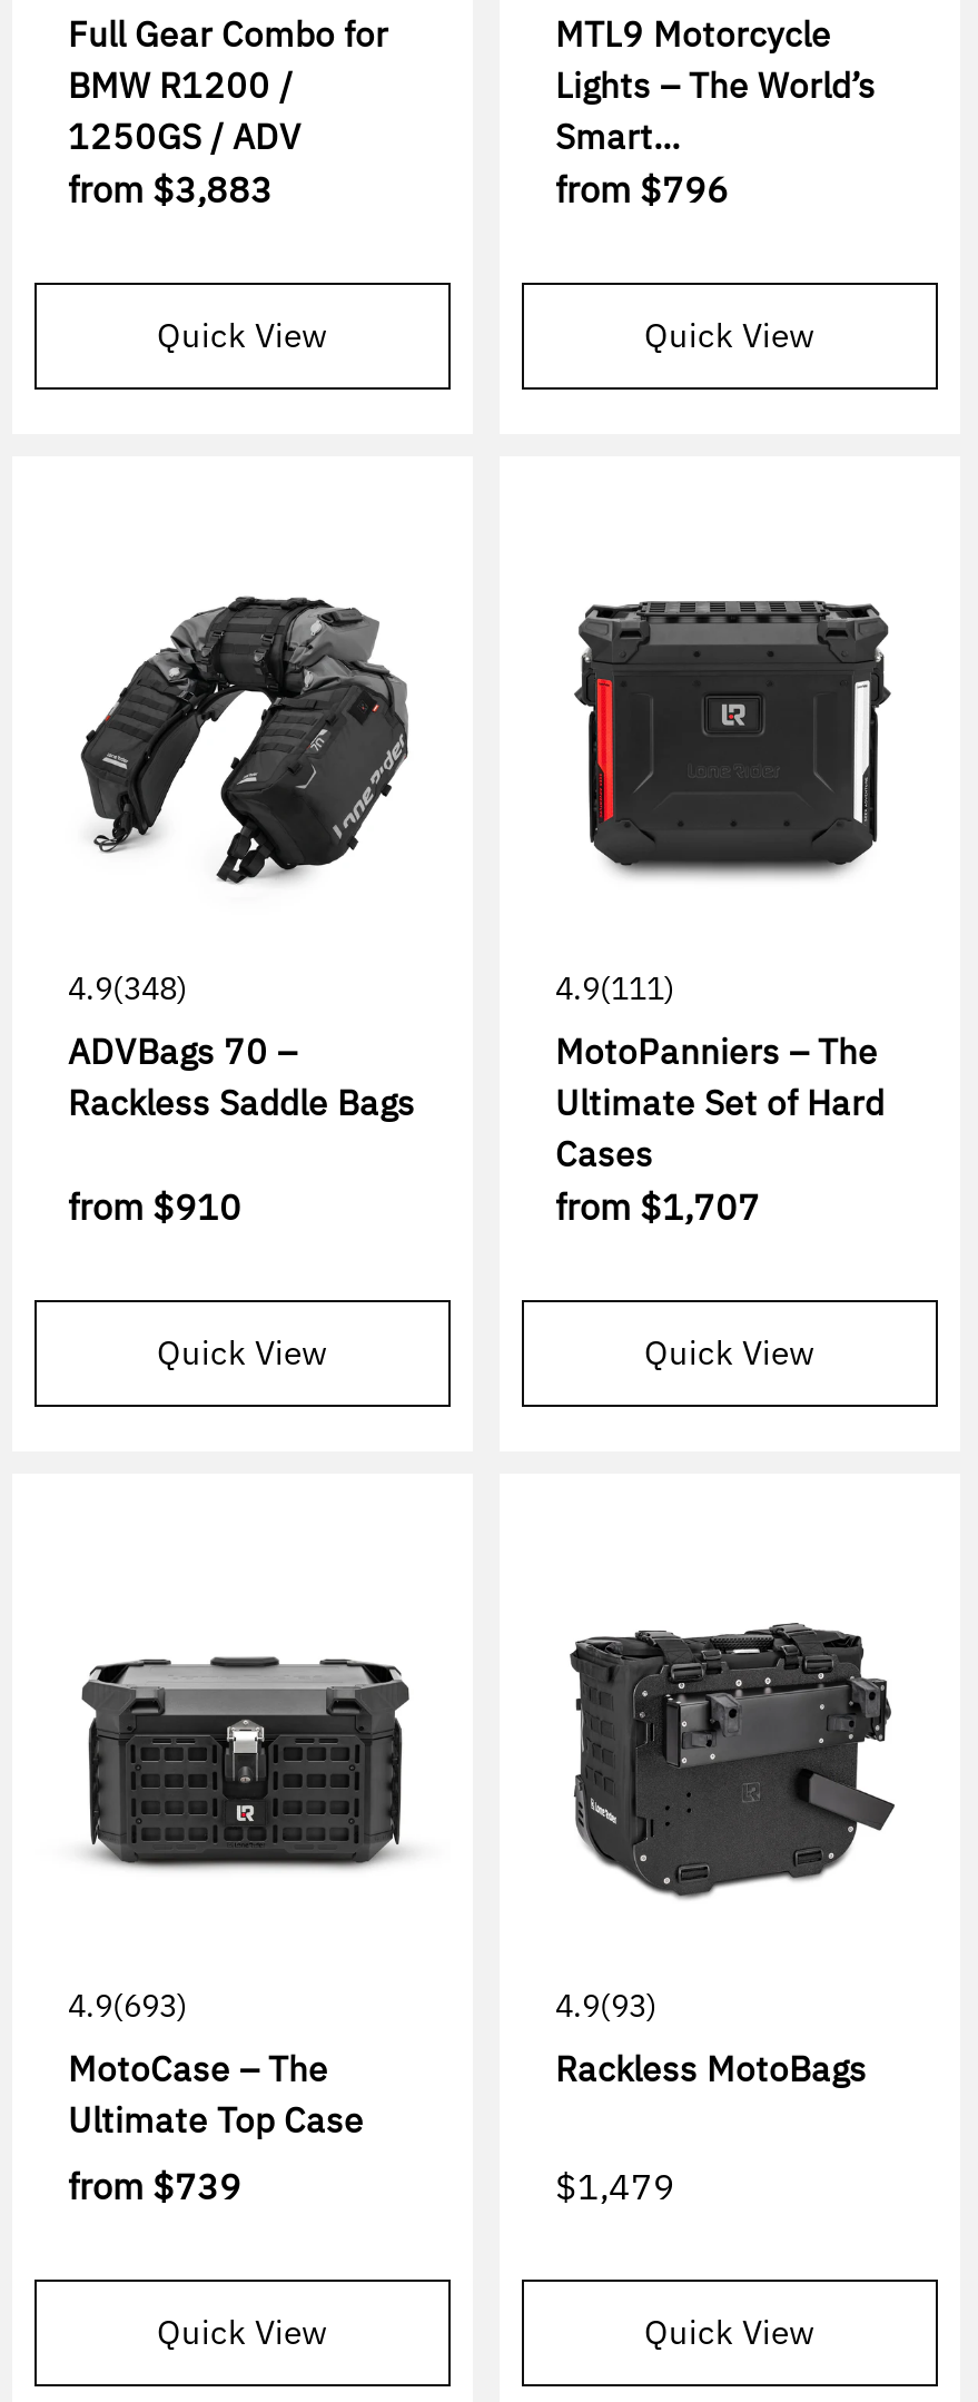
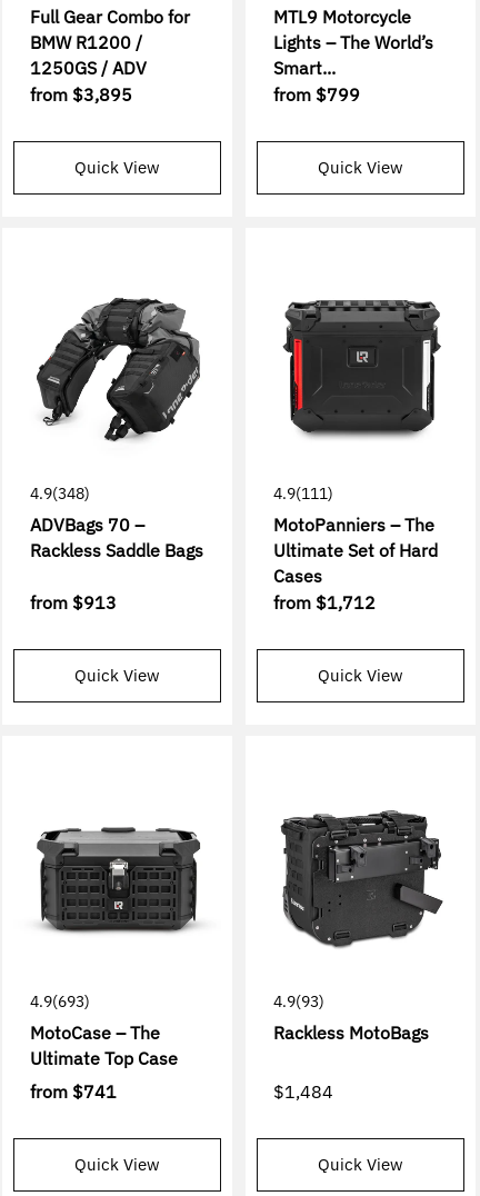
[68,167,273,211] from $3,883 -> [30,83,132,106] from $3,895
[555,167,729,211] from $796 -> [273,83,360,106] from $799
[68,1184,241,1229] from $910 -> [30,591,117,614] from $913
[555,1184,760,1229] from $1,707 -> [273,591,376,614] from $1,712
[68,2164,241,2208] from $739 -> [30,1080,117,1103] from $741
[555,2164,675,2208] $1,479 -> [273,1080,333,1103] $1,484

